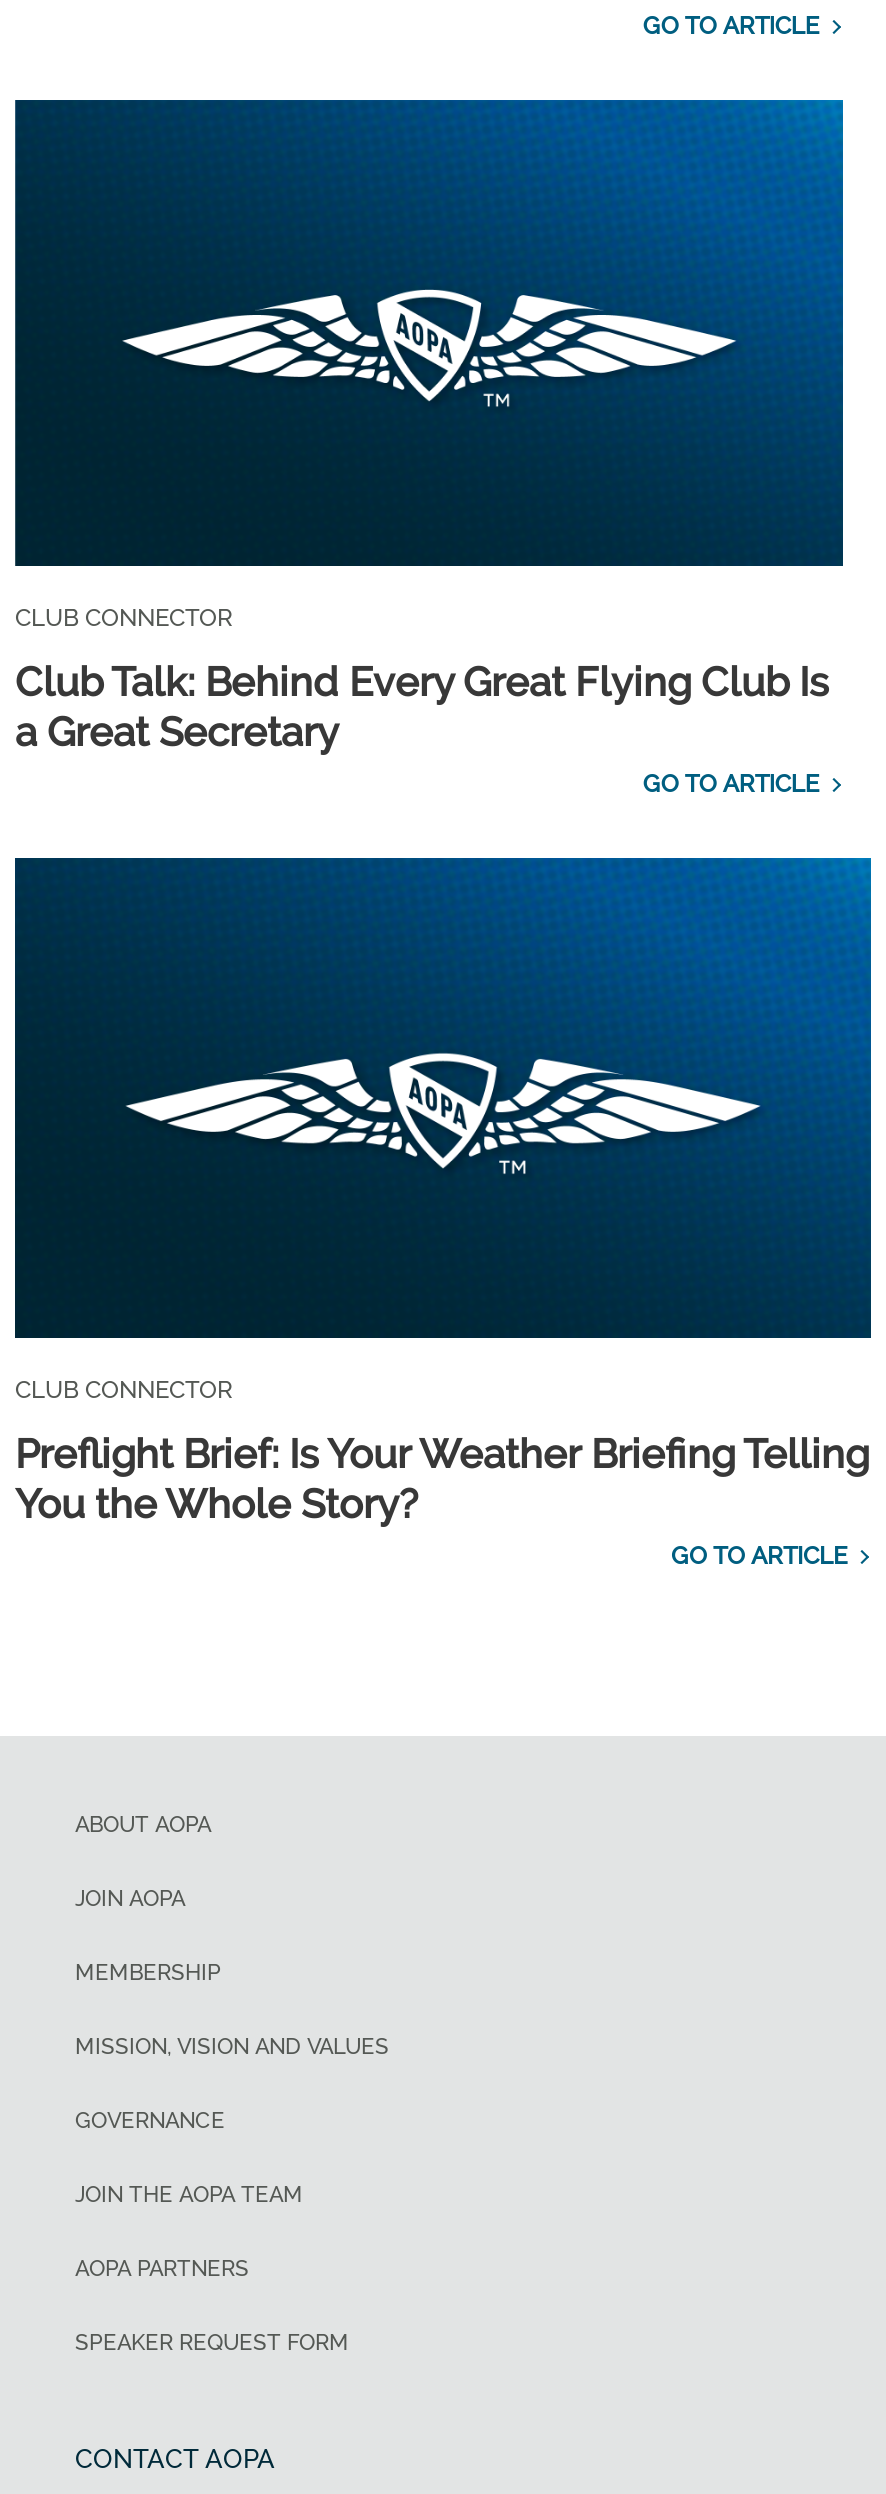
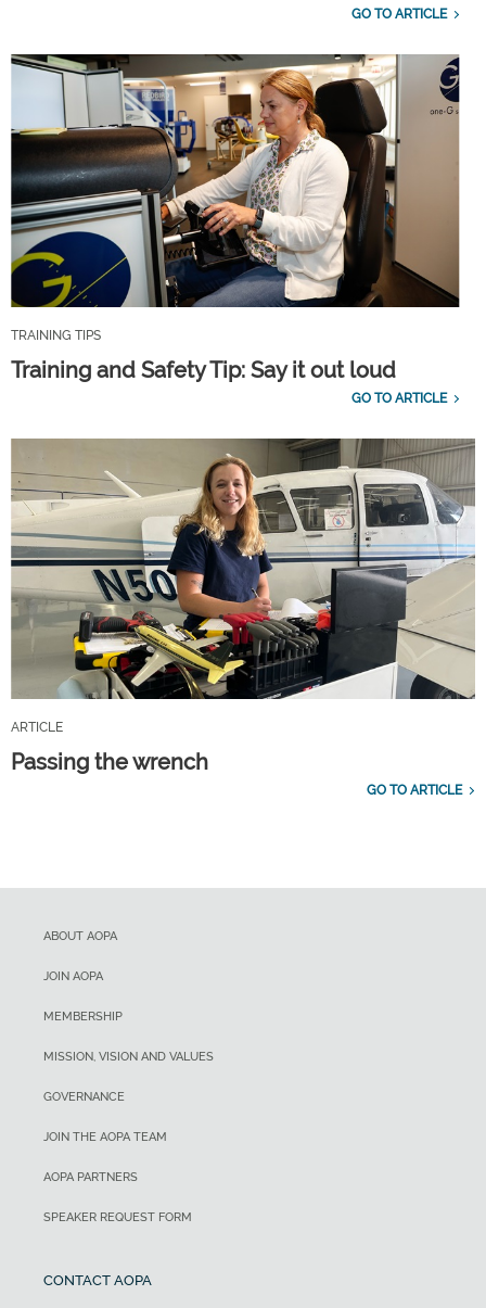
[13,98,845,631] [image] | CLUB CONNECTOR -> [10,53,460,342] [image] | TRAINING TIPS
[15,657,829,755] Club Talk: Behind Every Great Flying Club Is | a Great Secretary -> [11,357,396,383] Training and Safety Tip: Say it out loud
[13,856,873,1405] [image] | CLUB CONNECTOR -> [11,437,476,735] [image] | ARTICLE
[15,1431,869,1529] Preflight Brief: Is Your Weather Briefing Telling | You the Whole Story? -> [11,749,208,775] Passing the wrench

